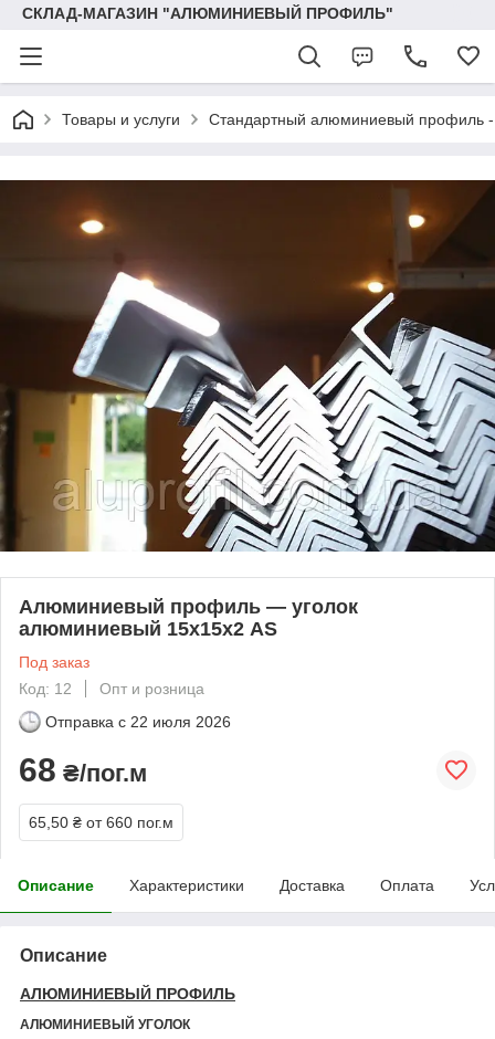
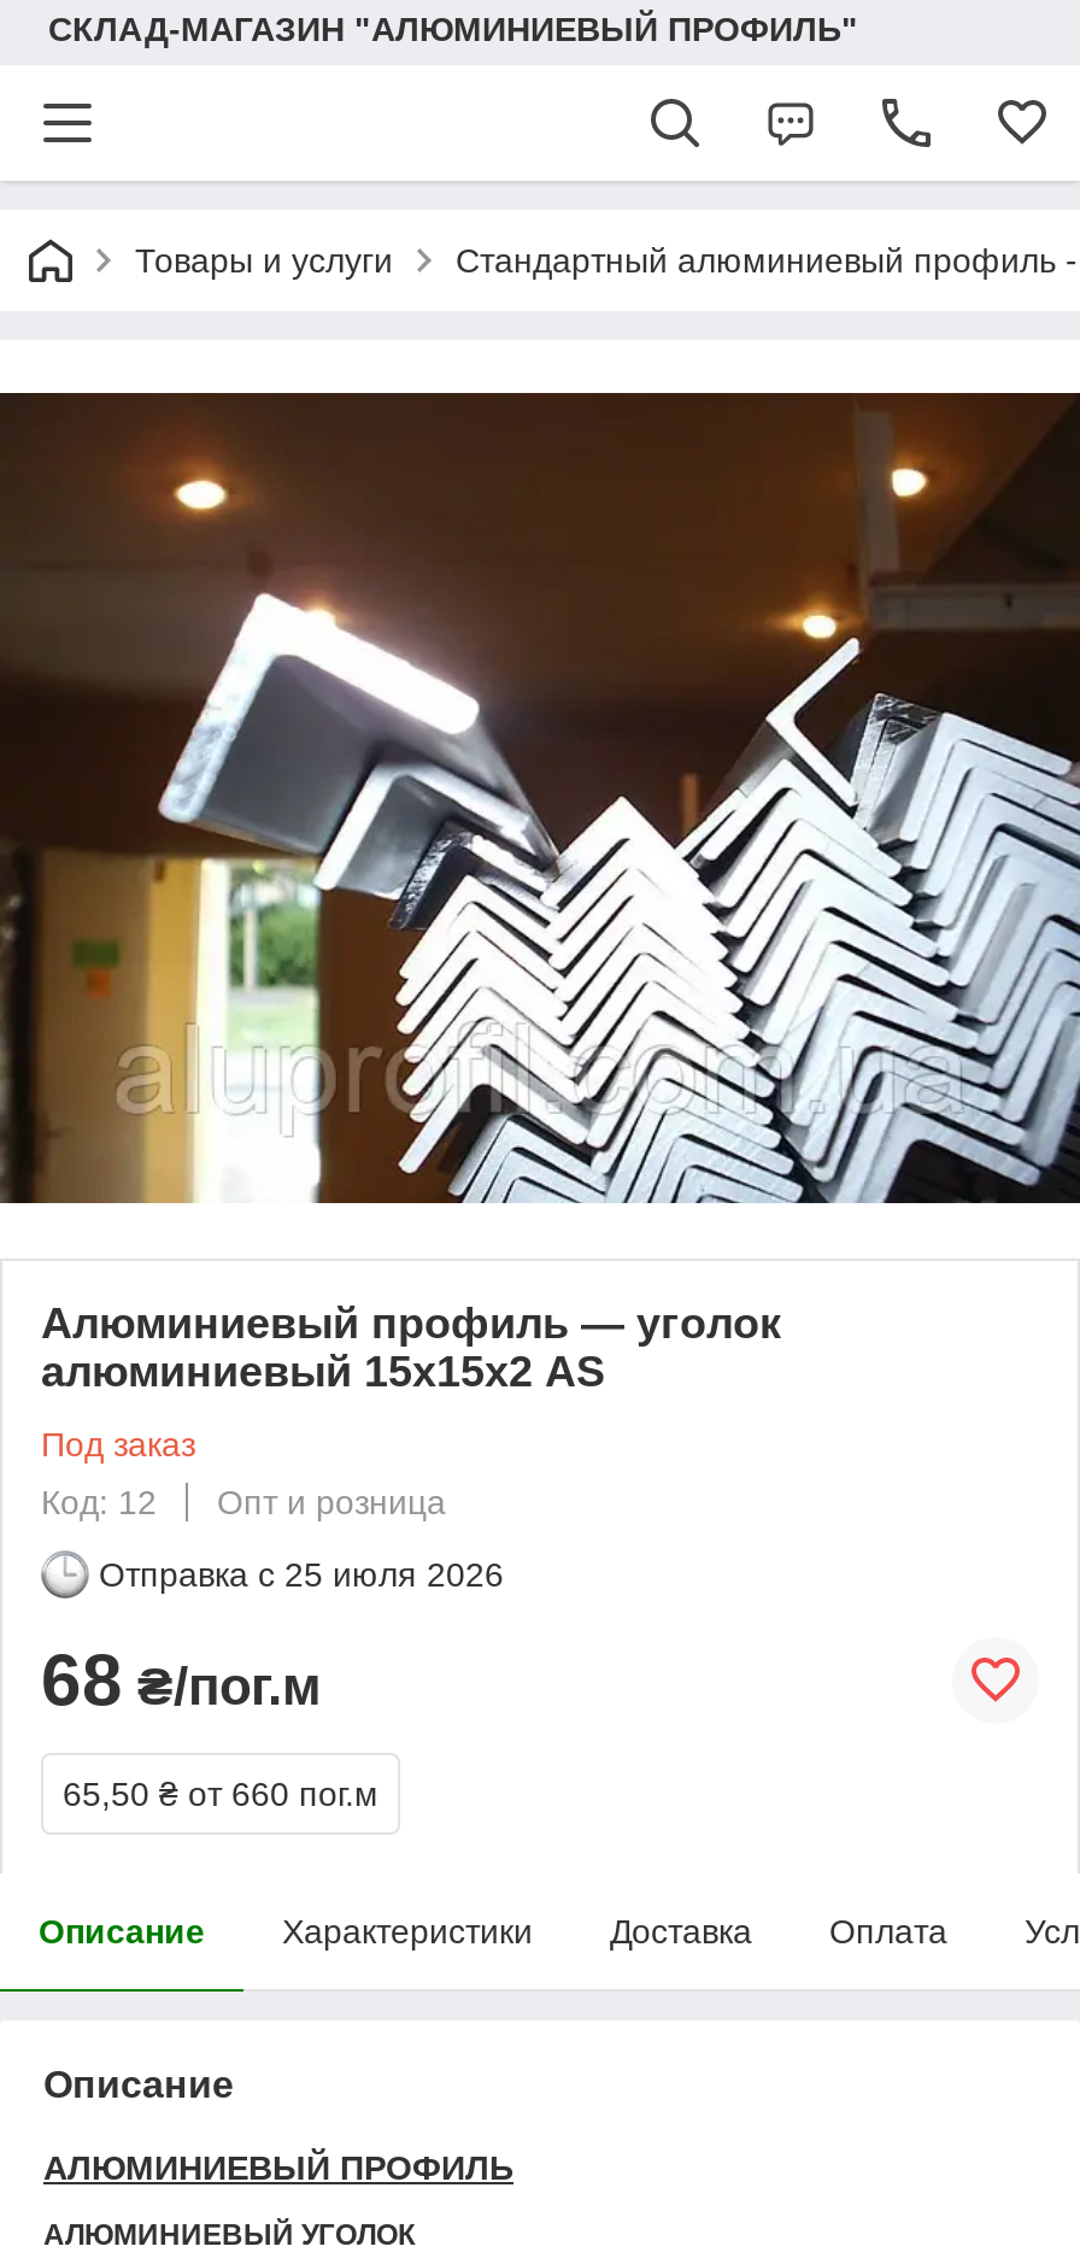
[45,713,231,730] Отправка с 22 июля 2026 -> [99,1555,504,1593] Отправка с 25 июля 2026

